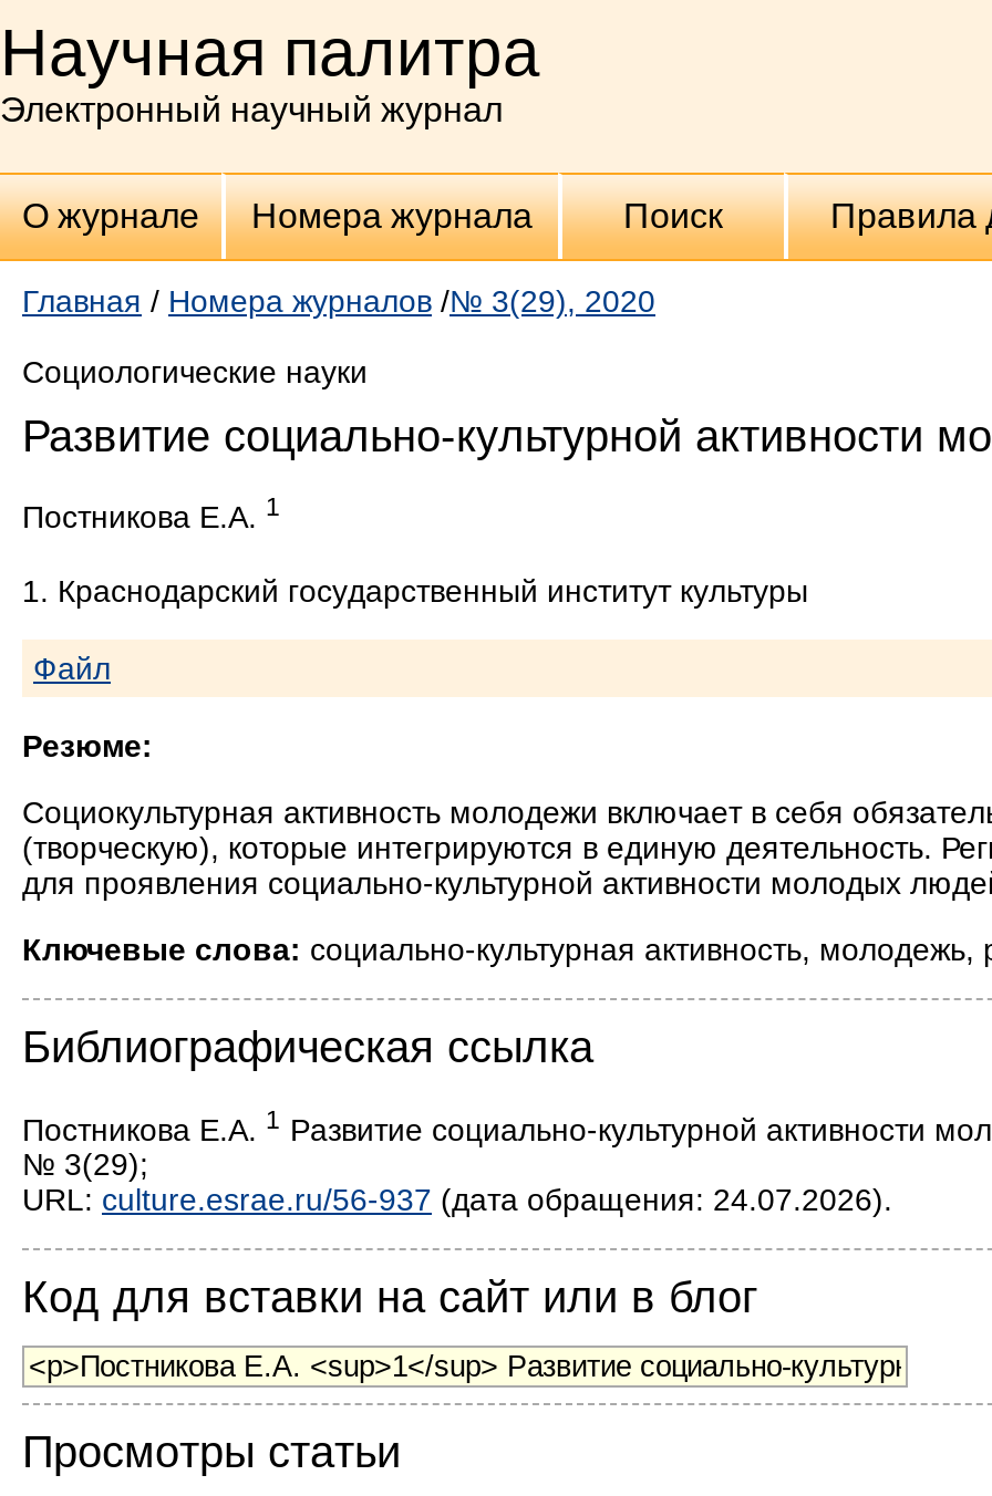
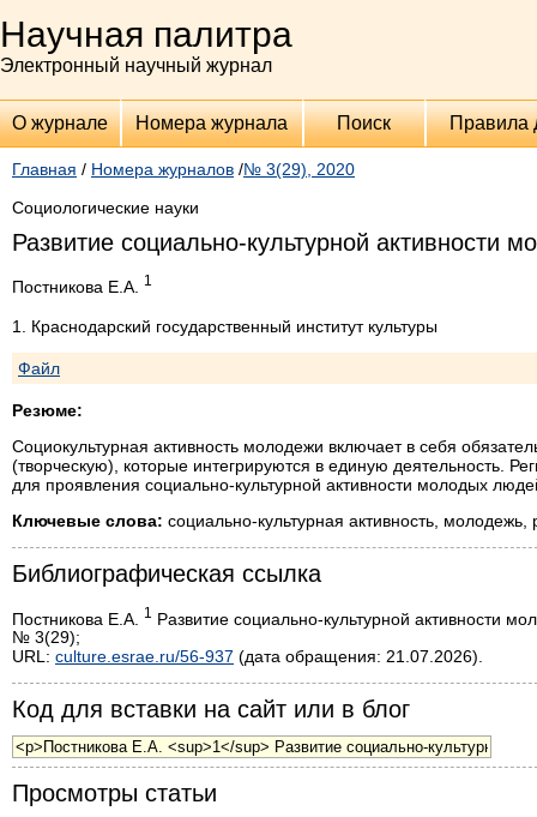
[22,1182,892,1218] URL: culture.esrae.ru/56-937 (дата обращения: 24.07.2026). -> [12,647,483,666] URL: culture.esrae.ru/56-937 (дата обращения: 21.07.2026).

